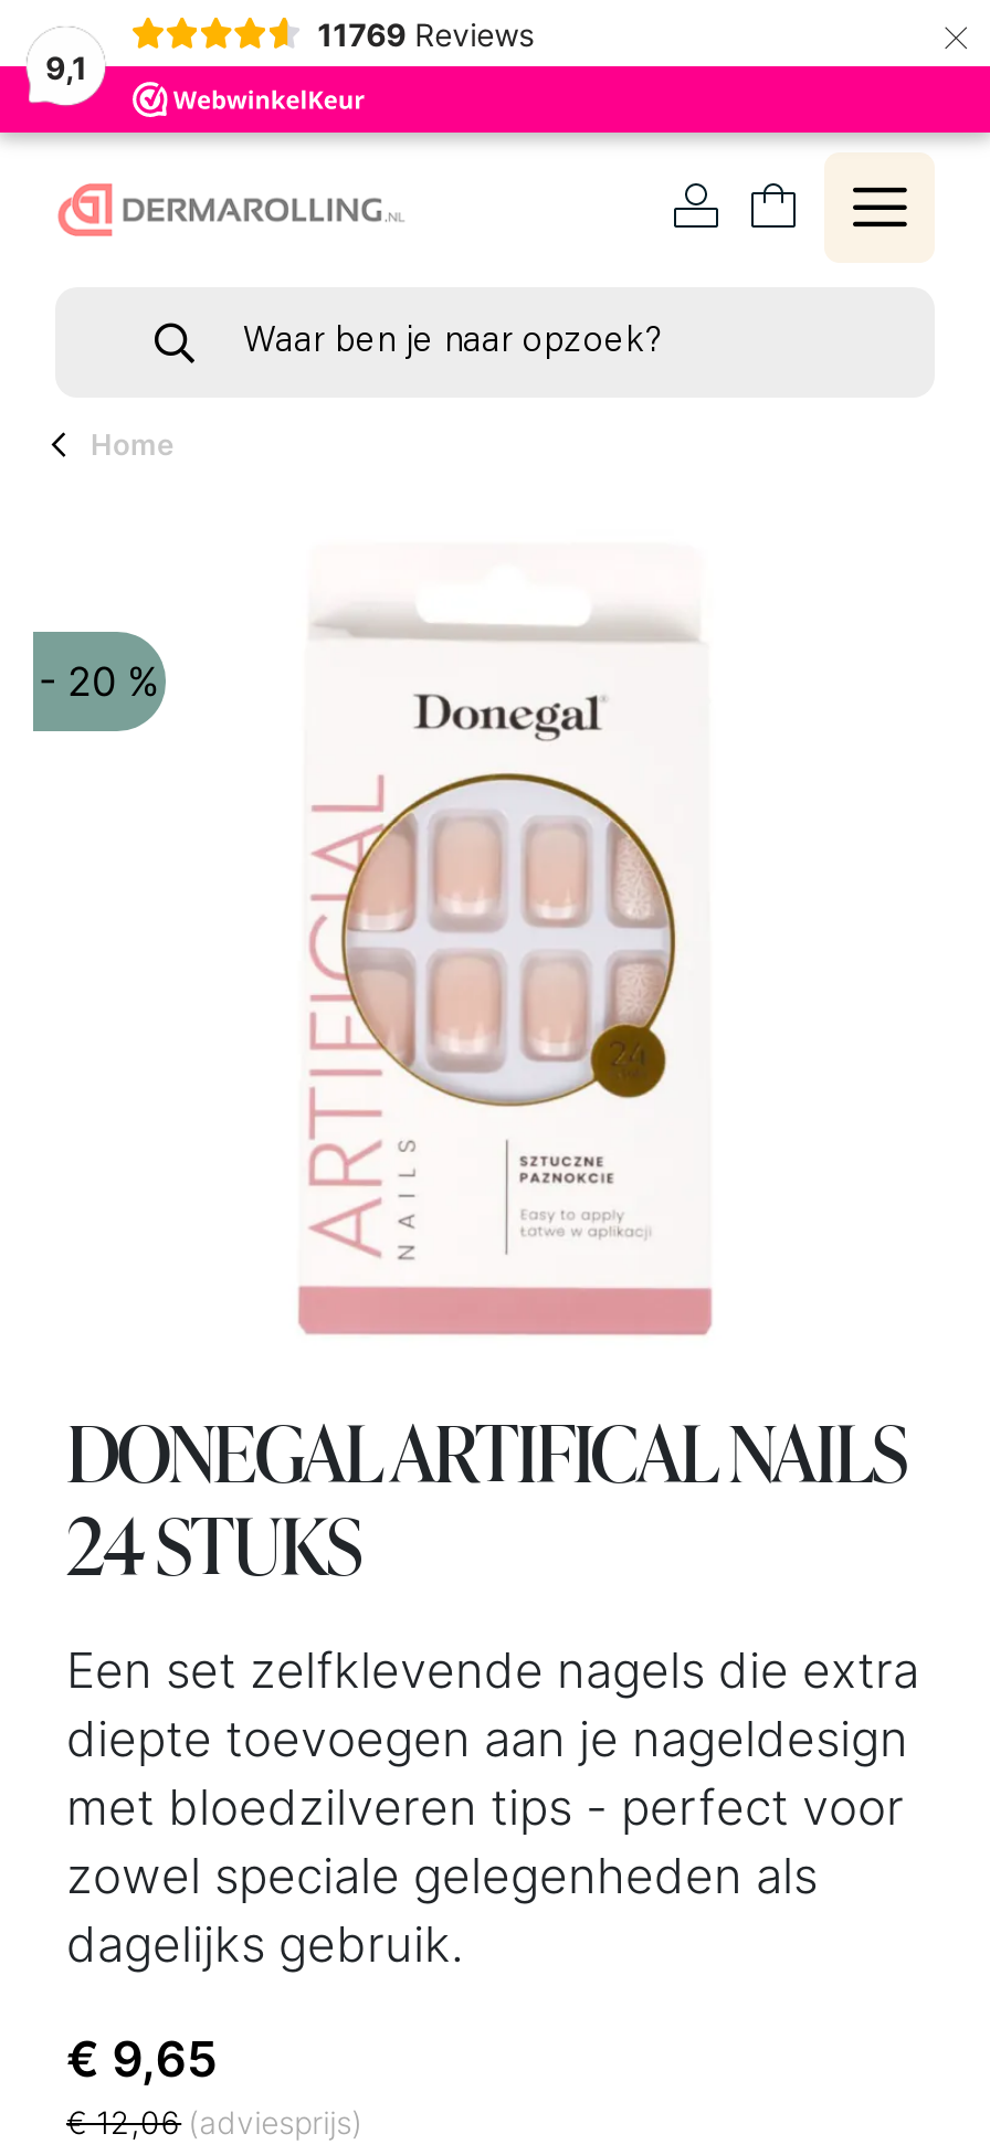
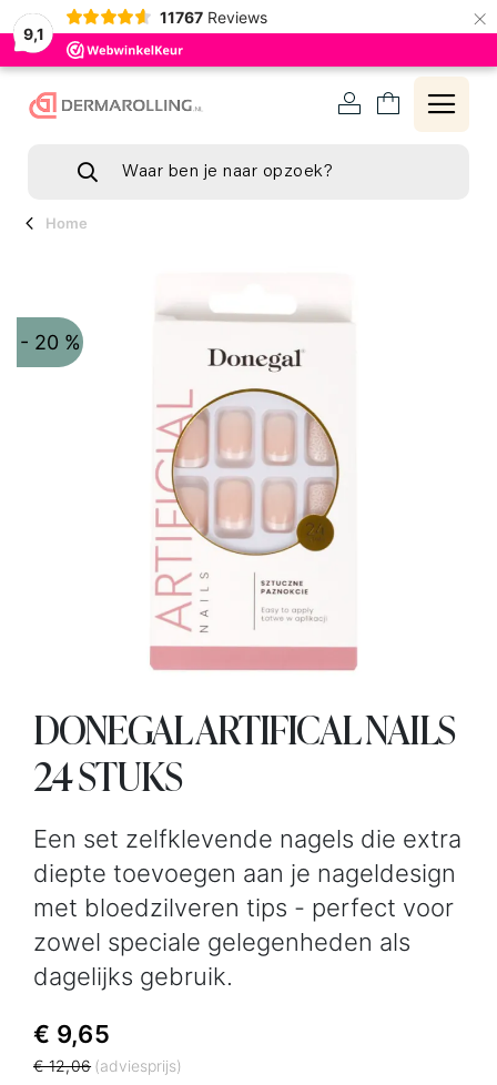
[317,14,534,52] 11769 Reviews -> [159,7,267,26] 11767 Reviews

